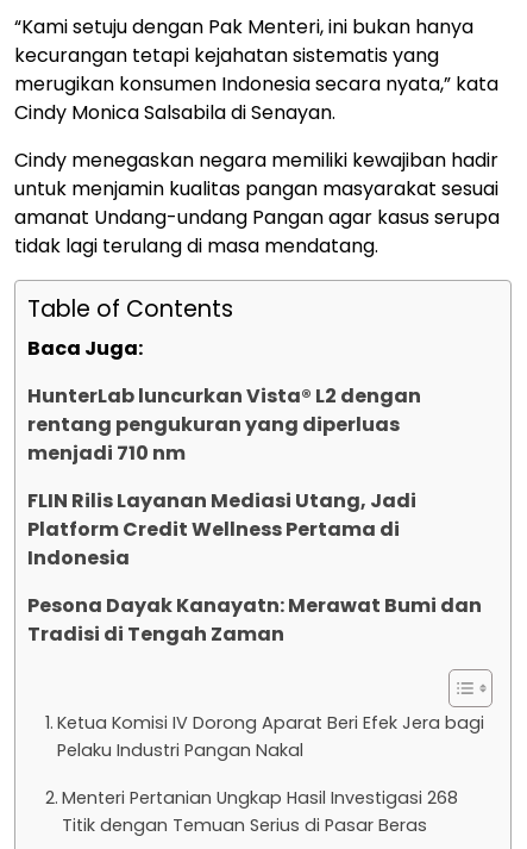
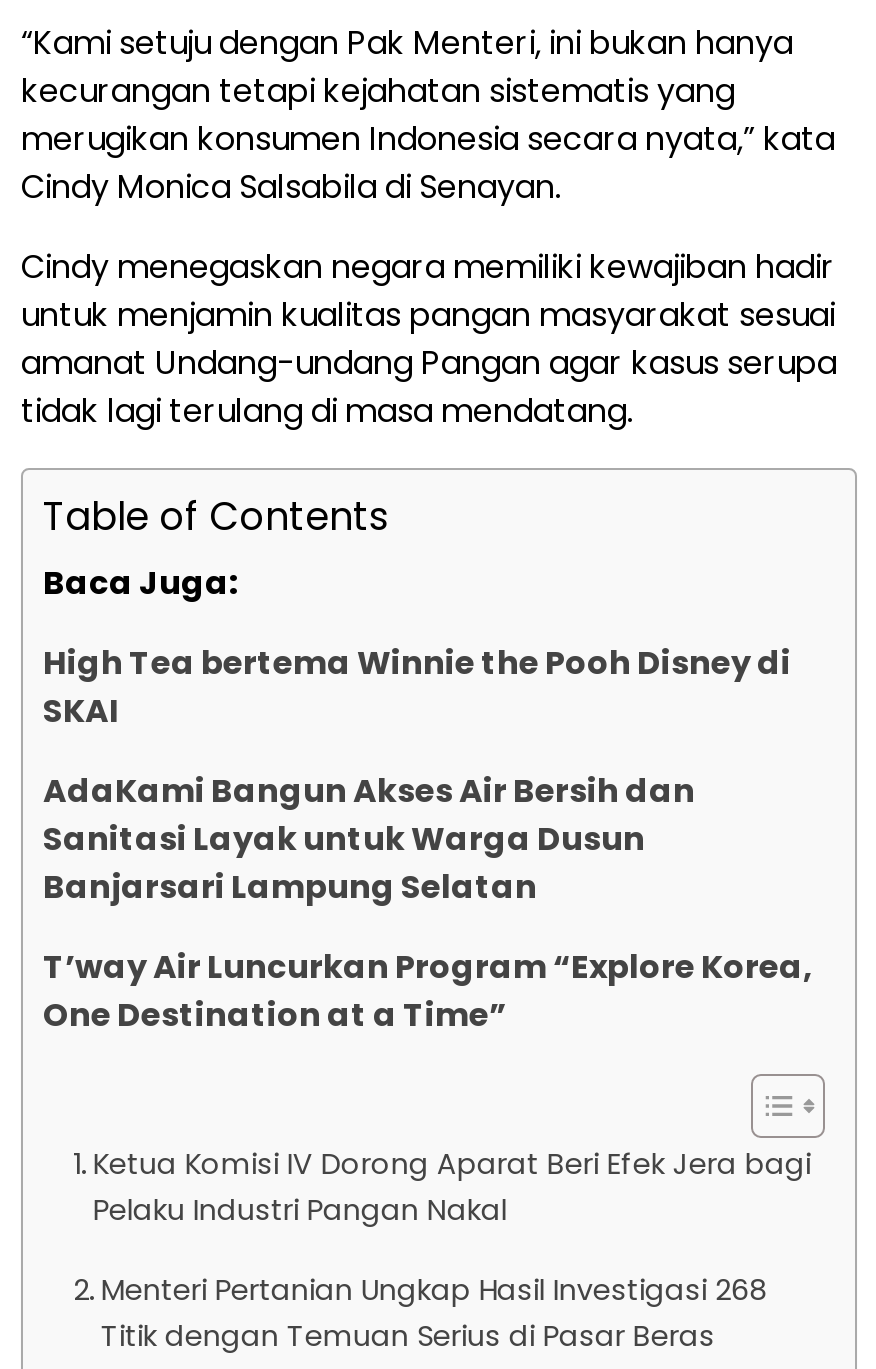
[27,383,421,467] HunterLab luncurkan Vista® L2 dengan | rentang pengukuran yang diperluas | menjadi 710 nm -> [43,641,791,735] High Tea bertema Winnie the Pooh Disney di | SKAI
[27,487,416,572] FLIN Rilis Layanan Mediasi Utang, Jadi | Platform Credit Wellness Pertama di | Indonesia -> [43,769,695,911] AdaKami Bangun Akses Air Bersih dan | Sanitasi Layak untuk Warga Dusun | Banjarsari Lampung Selatan
[27,592,482,648] Pesona Dayak Kanayatn: Merawat Bumi dan | Tradisi di Tengah Zaman -> [43,945,813,1039] T’way Air Luncurkan Program “Explore Korea, | One Destination at a Time”

